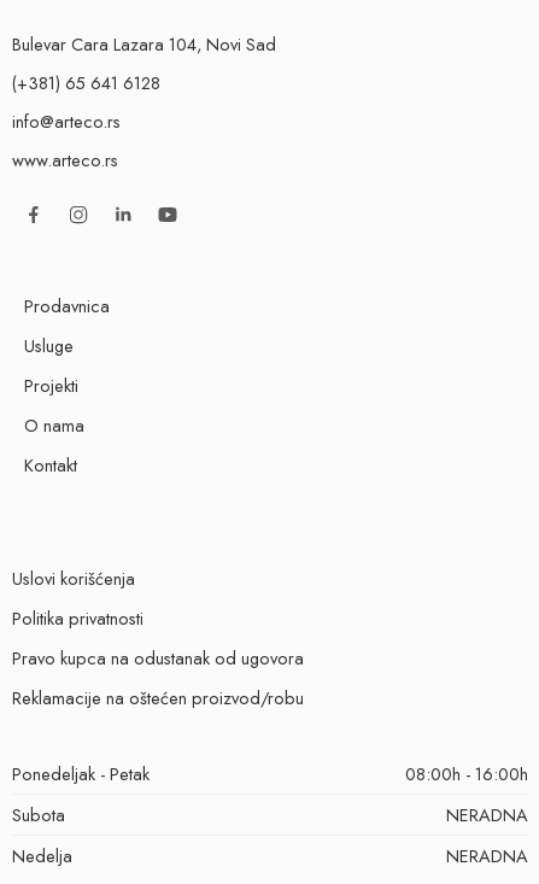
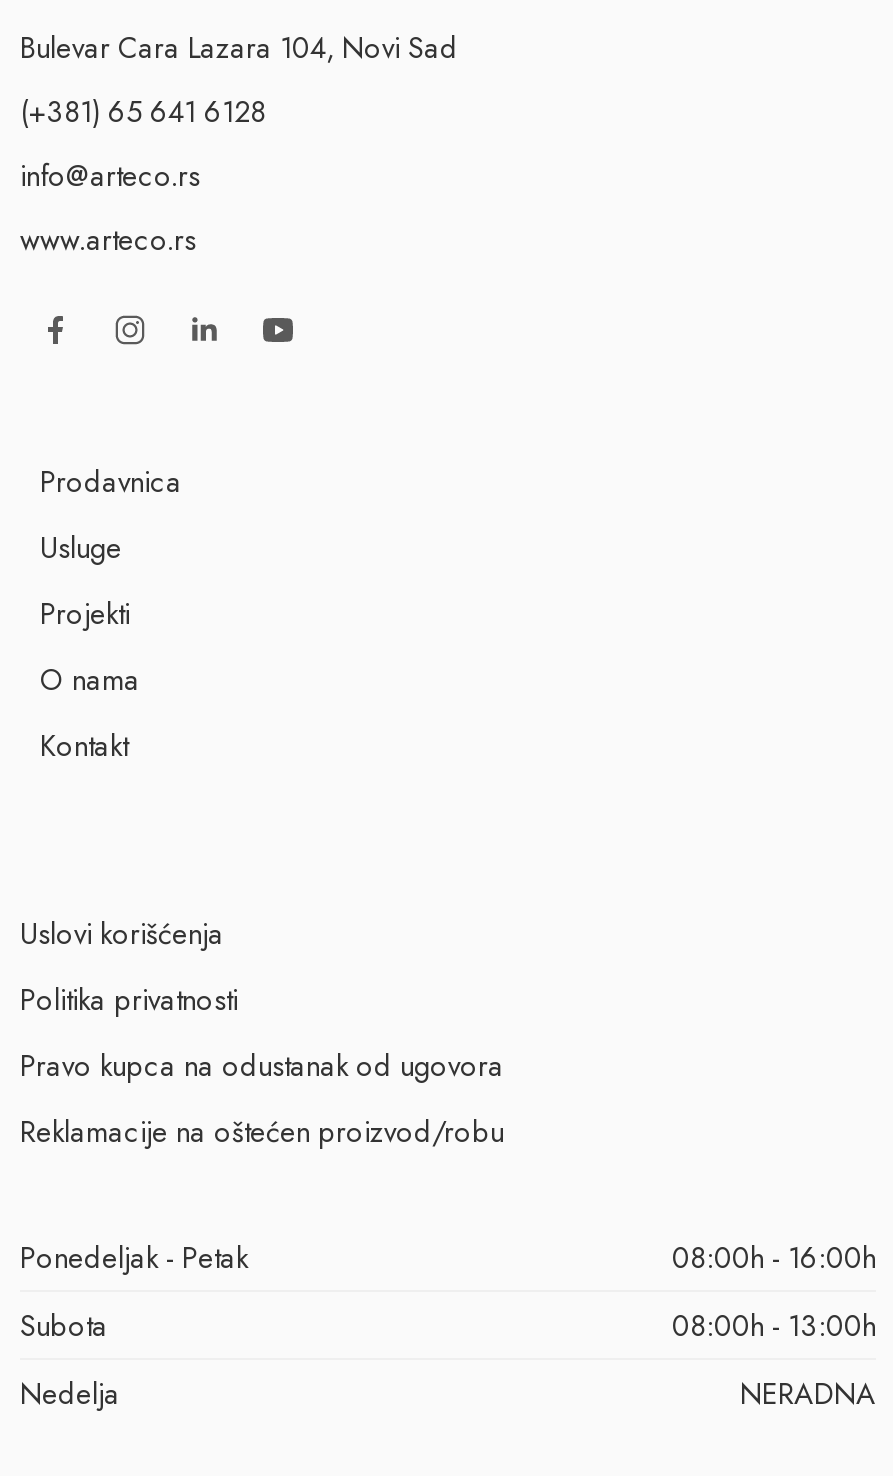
[446,802,528,827] NERADNA -> [672,1304,876,1346] 08:00h - 13:00h

